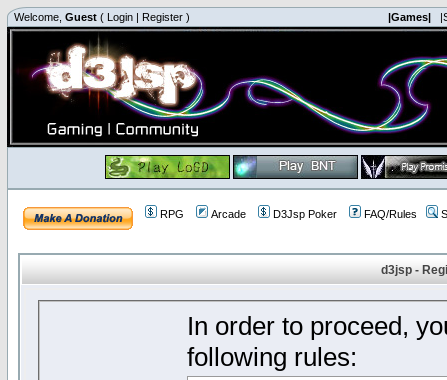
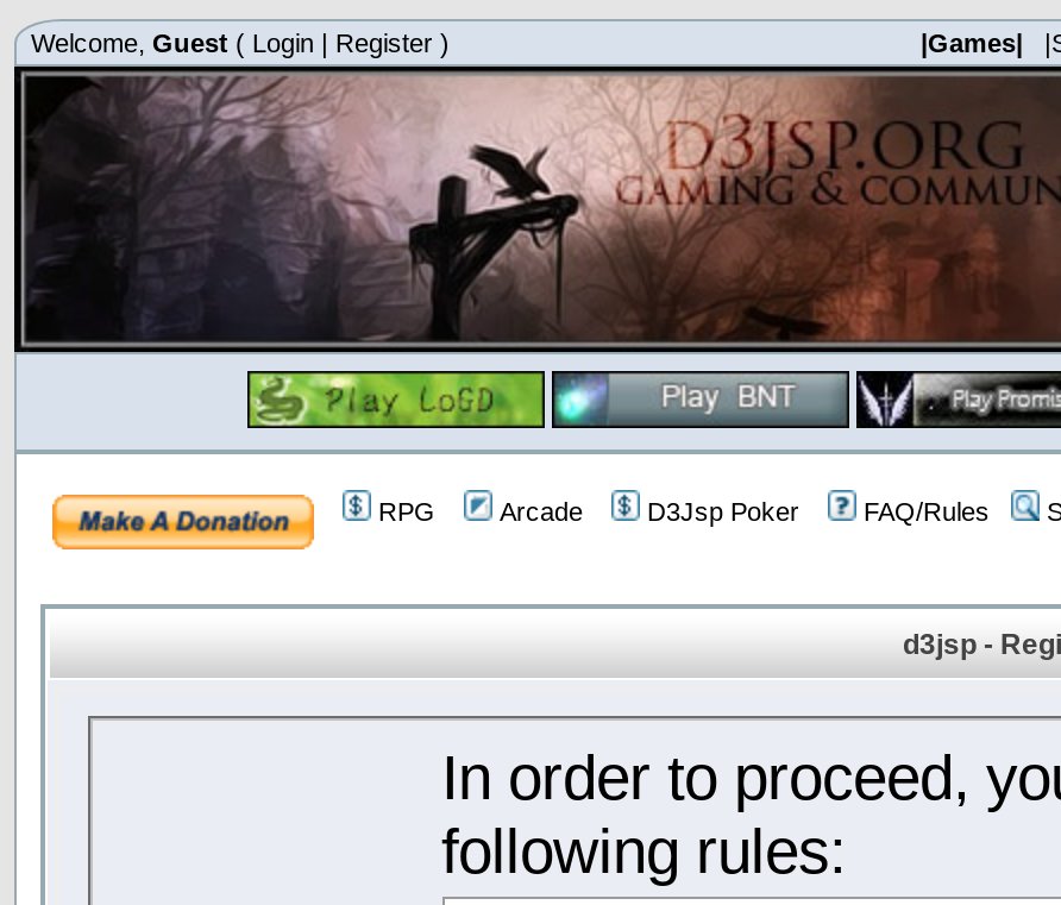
[14,31,444,143] [image] -> [33,74,1054,342] [image]

